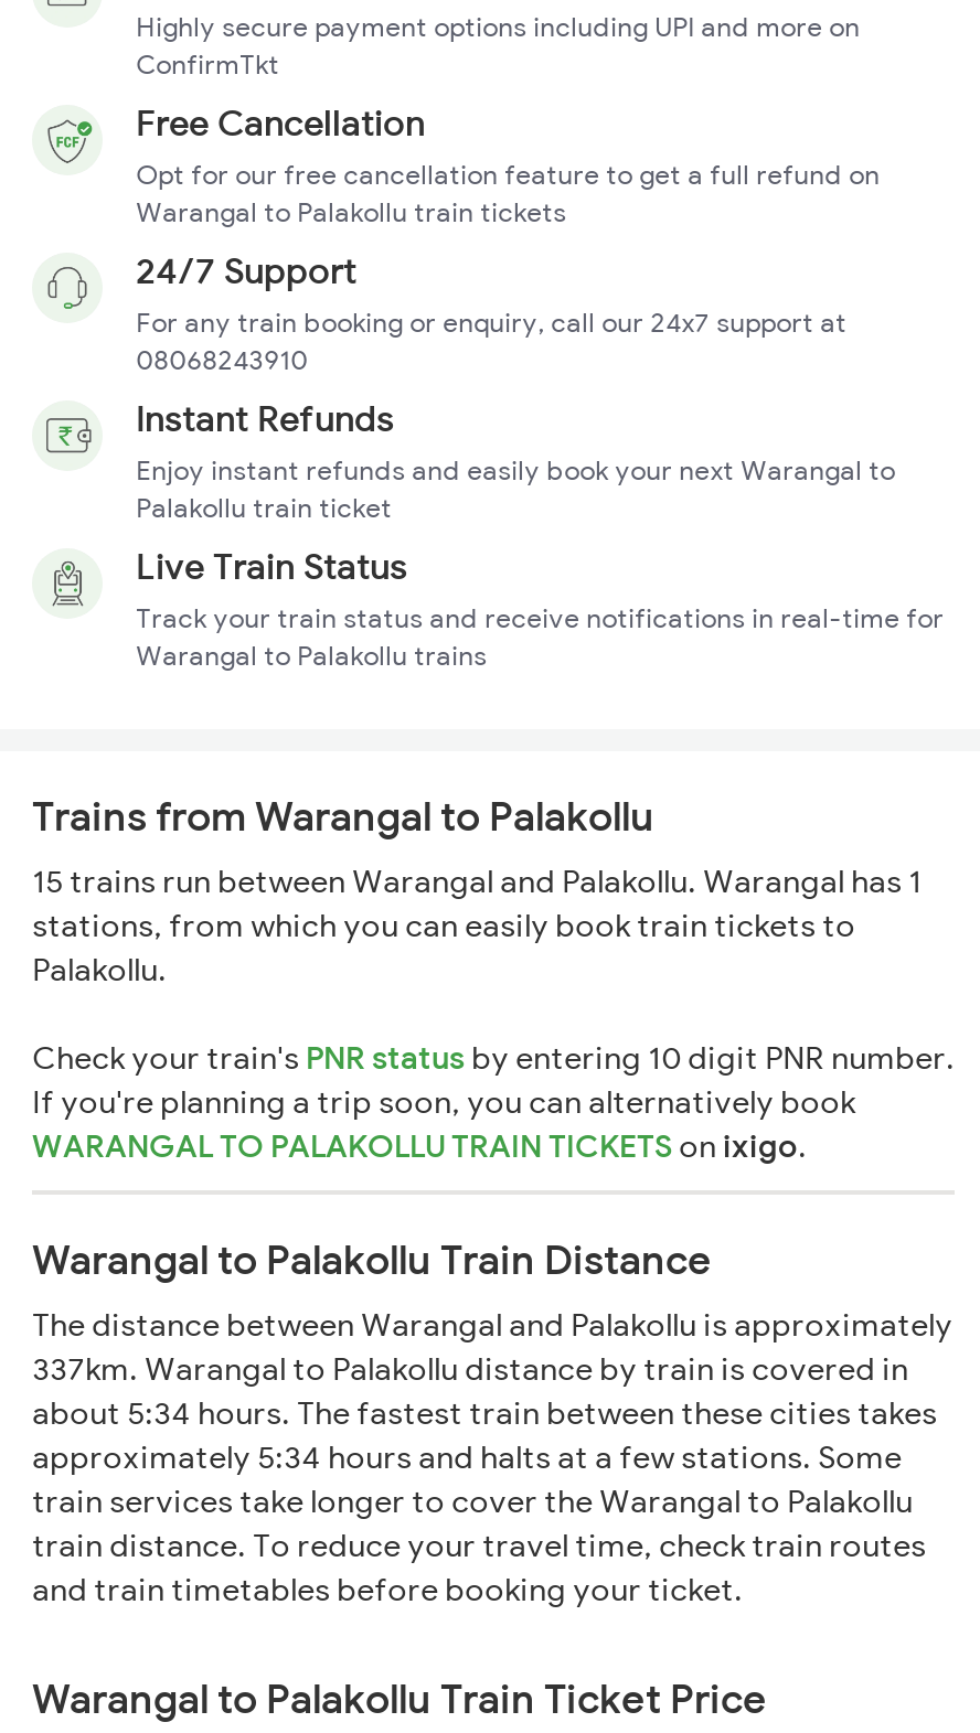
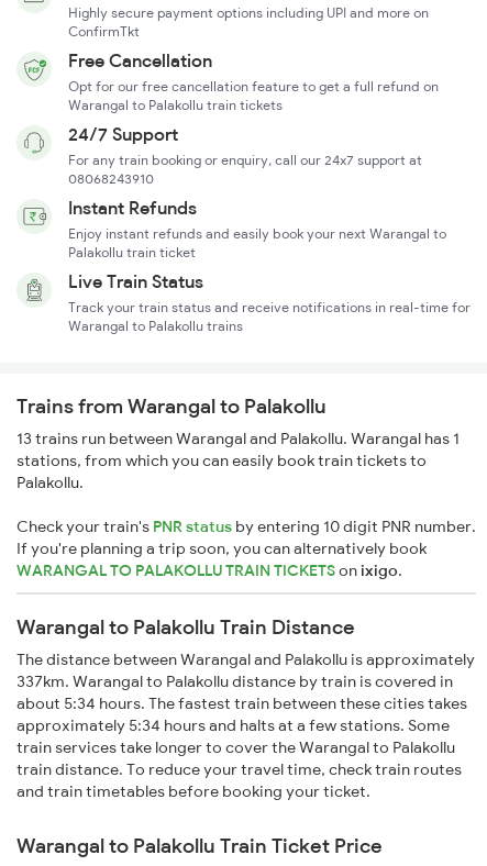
[32,861,922,900] 15 trains run between Warangal and Palakollu. Warangal has 1 -> [16,429,460,448] 13 trains run between Warangal and Palakollu. Warangal has 1

